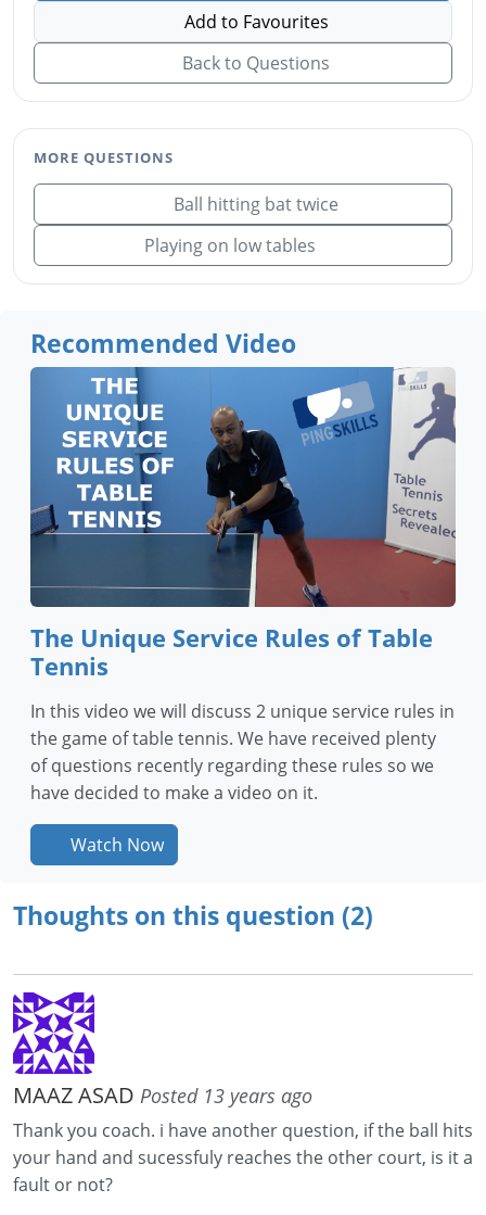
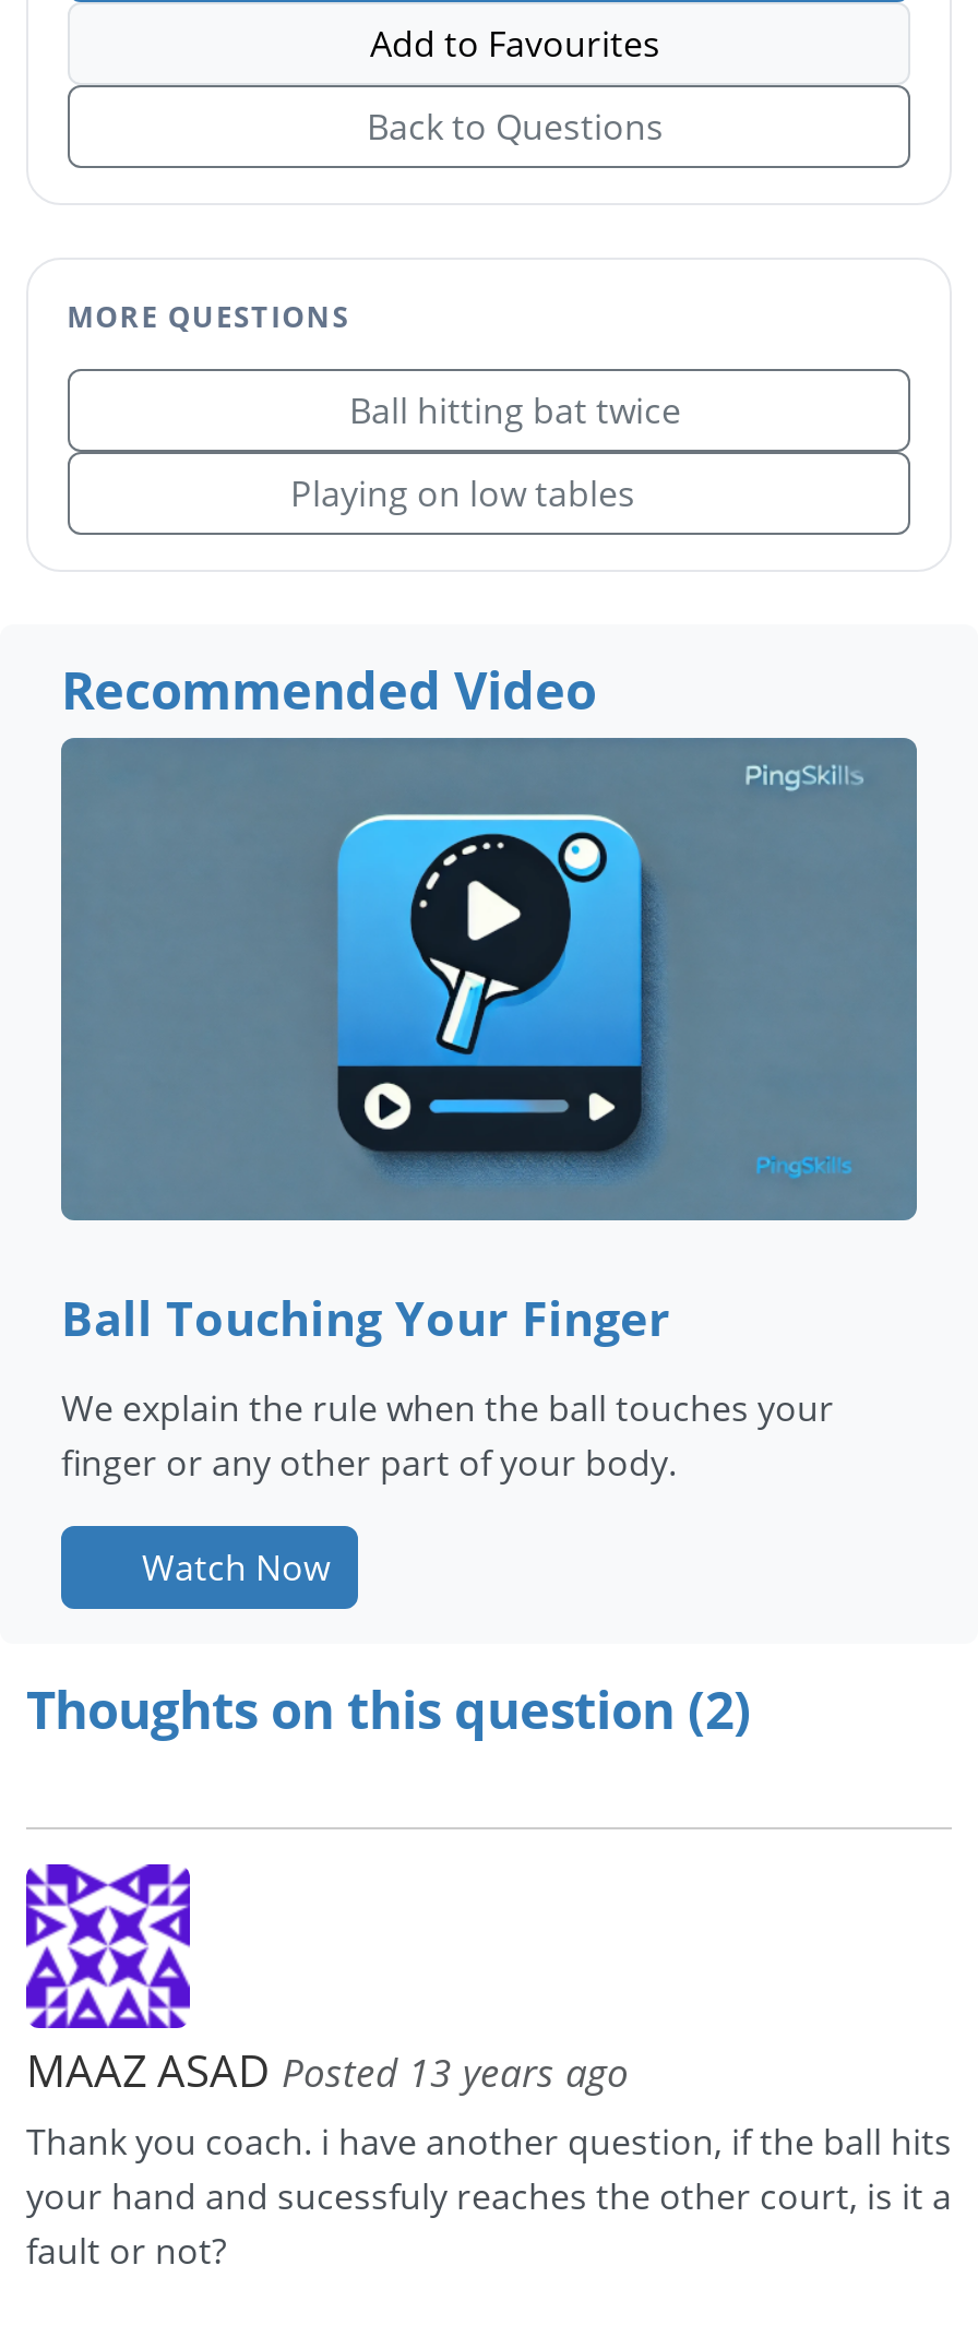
[30,367,456,682] [image] | The Unique Service Rules of Table | Tennis -> [61,736,919,1349] [image] | Ball Touching Your Finger
[30,699,455,804] In this video we will discuss 2 unique service rules in | the game of table tennis. We have received plenty | of questions recently regarding these rules so we | have decided to make a video on it. -> [61,1383,834,1486] We explain the rule when the ball touches your | finger or any other part of your body.

